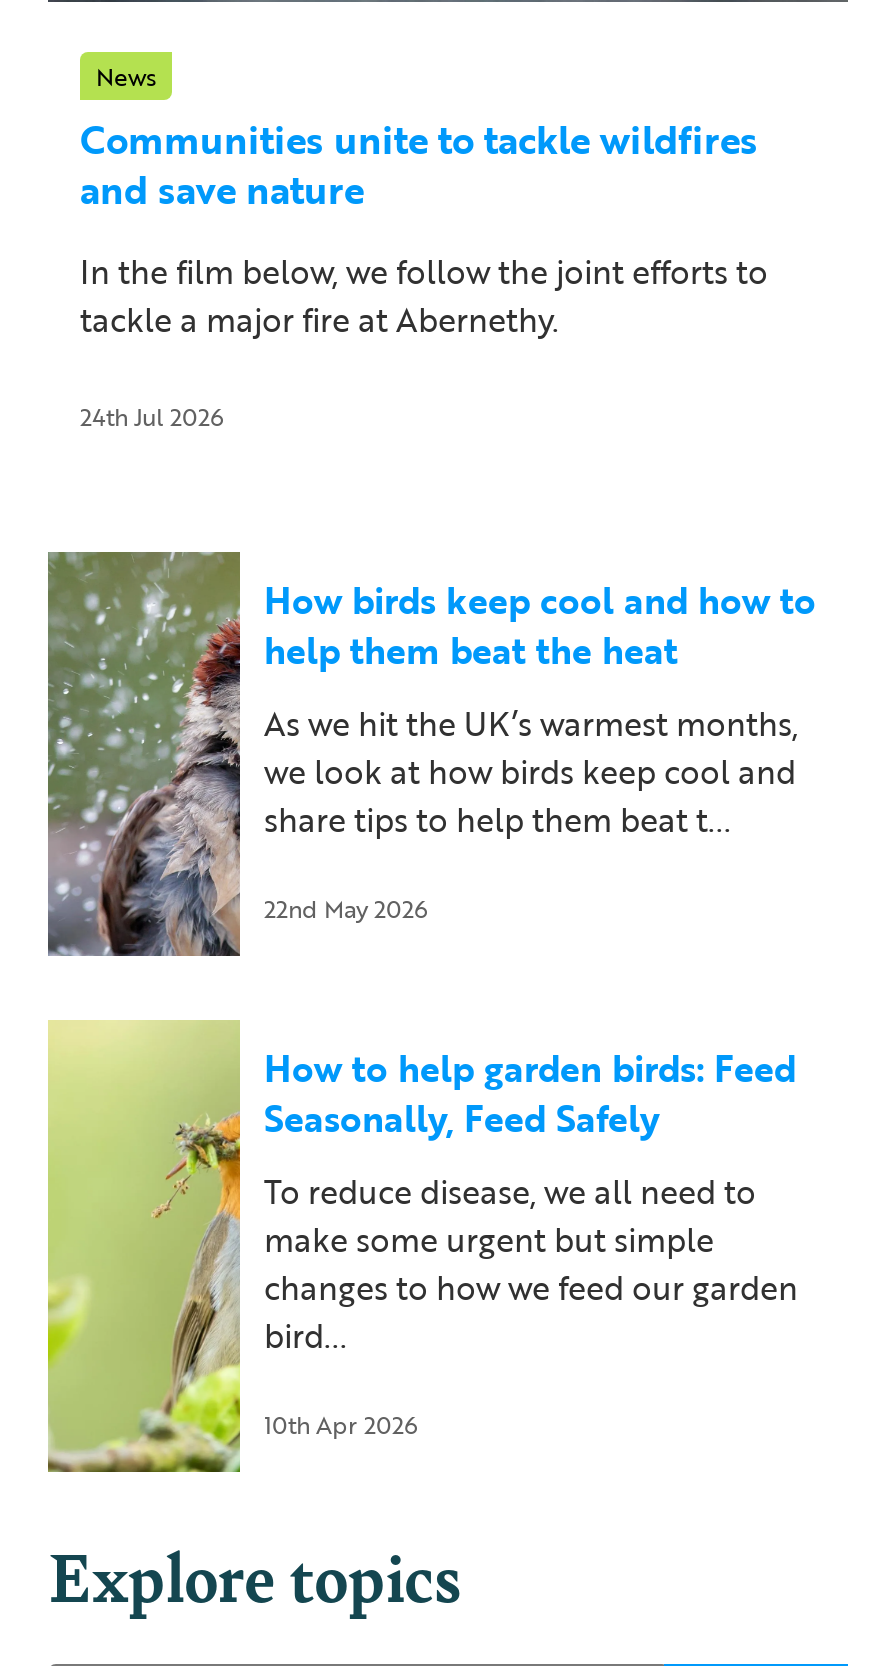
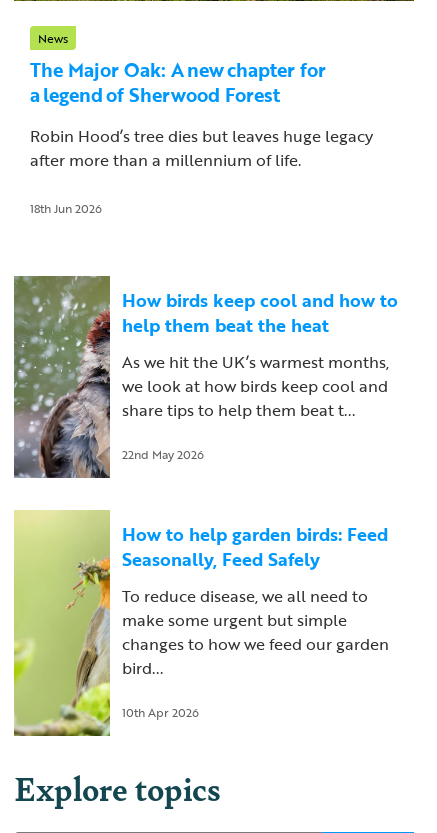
[80,111,758,219] Communities unite to tackle wildfires | and save nature -> [30,55,326,109] The Major Oak: A new chapter for | a legend of Sherwood Forest
[80,249,768,345] In the film below, we follow the joint efforts to | tackle a major fire at Abernethy. -> [30,124,373,172] Robin Hood’s tree dies but leaves huge legacy | after more than a millennium of life.
[80,399,224,435] 24th Jul 2026 -> [30,199,102,217] 18th Jun 2026

